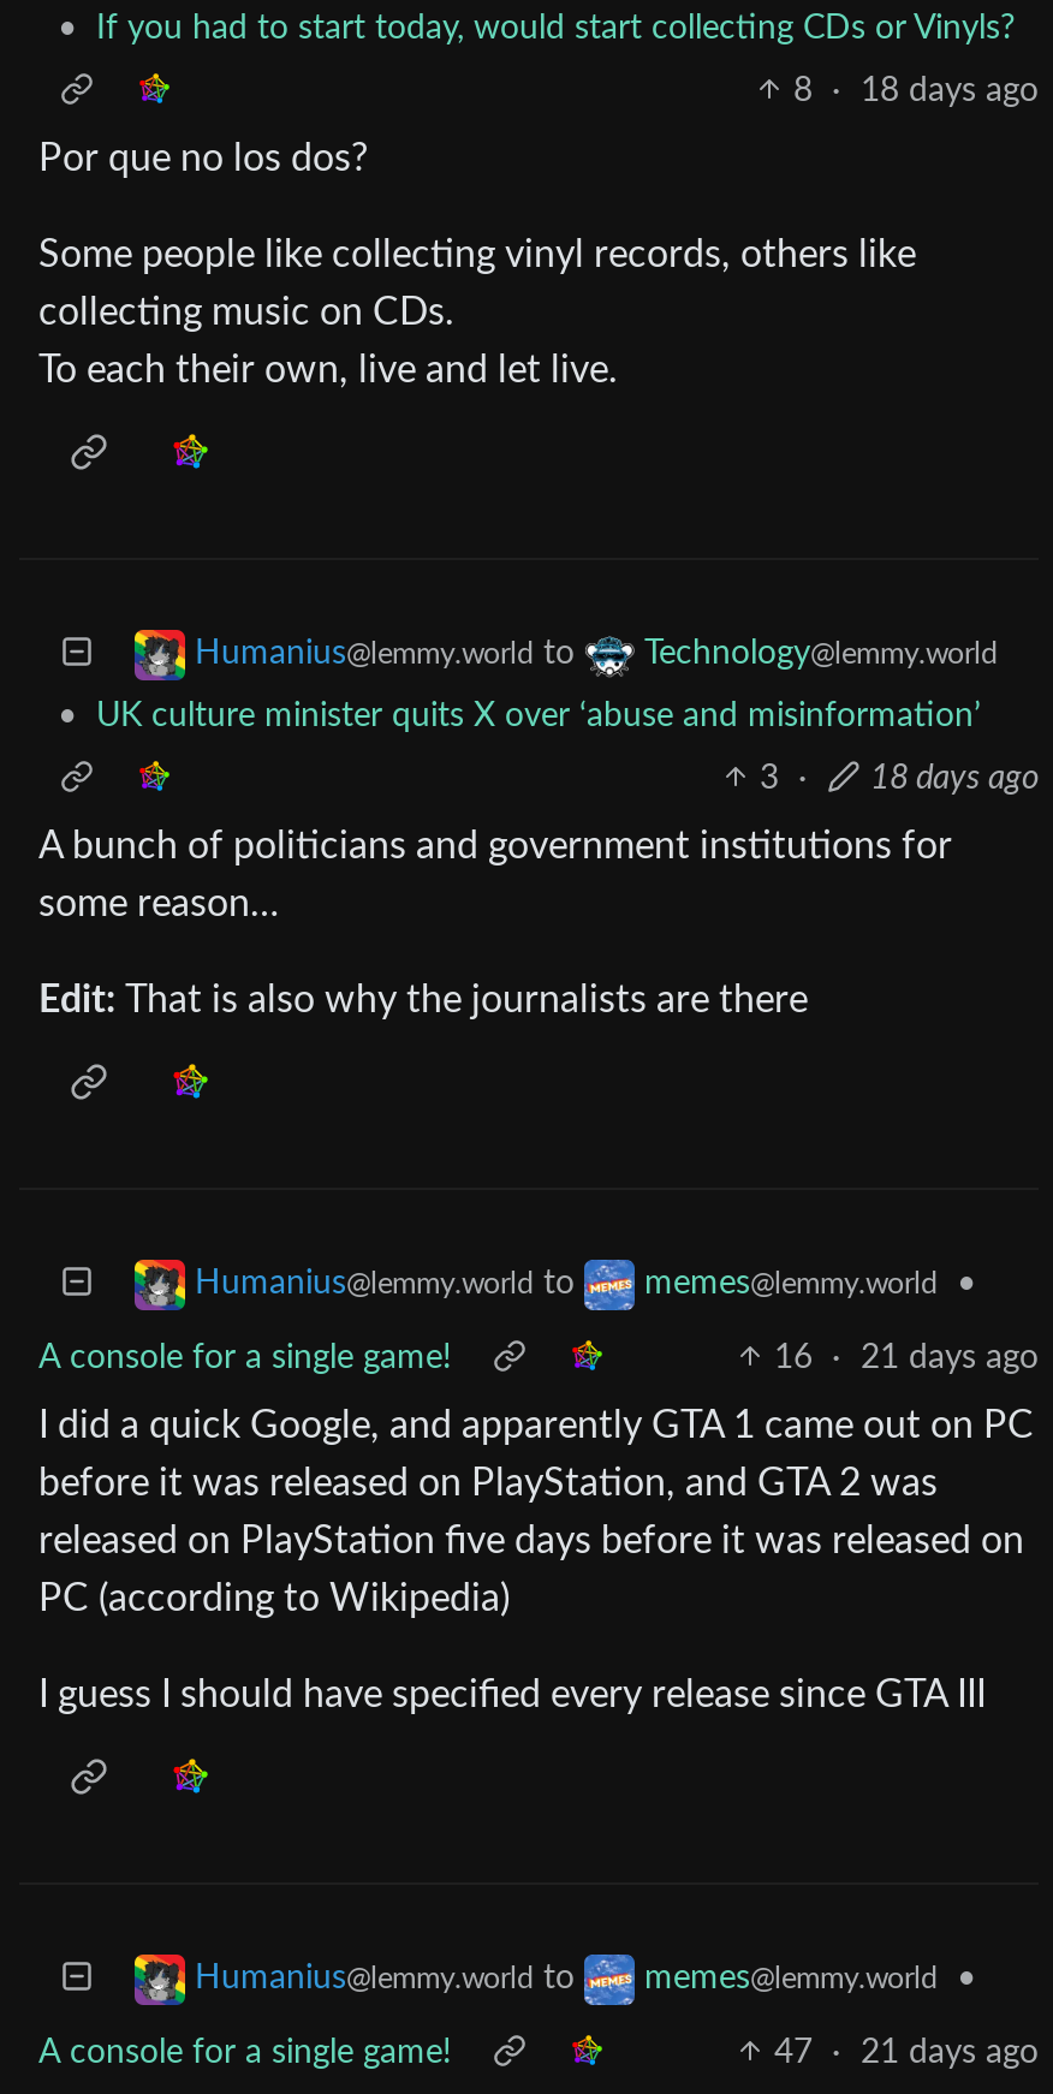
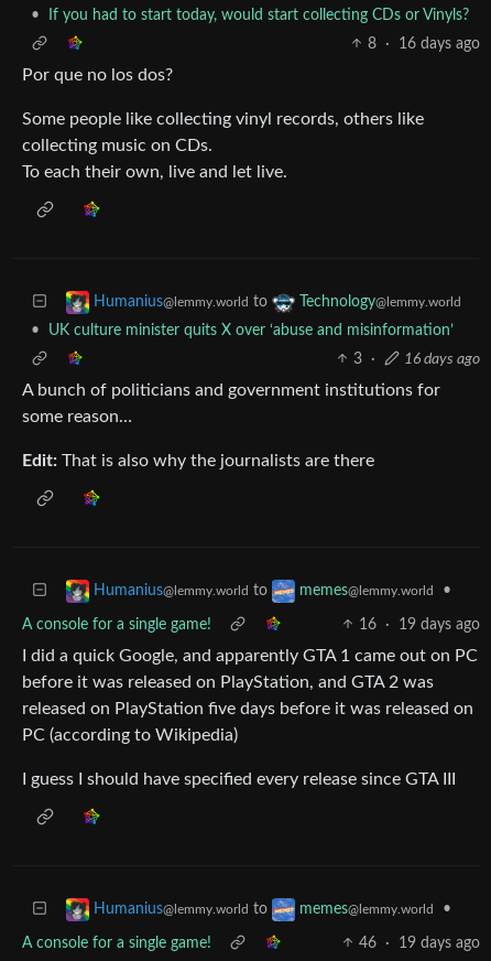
[793,73,1039,107] 8 · 18 days ago -> [368,36,480,51] 8 · 16 days ago
[760,761,1039,795] 3 · 18 days ago -> [353,351,480,366] 3 · 16 days ago
[774,1340,1039,1374] 16 · 21 days ago -> [359,617,480,632] 16 · 19 days ago
[774,2035,1039,2069] 47 · 21 days ago -> [359,935,480,951] 46 · 19 days ago

